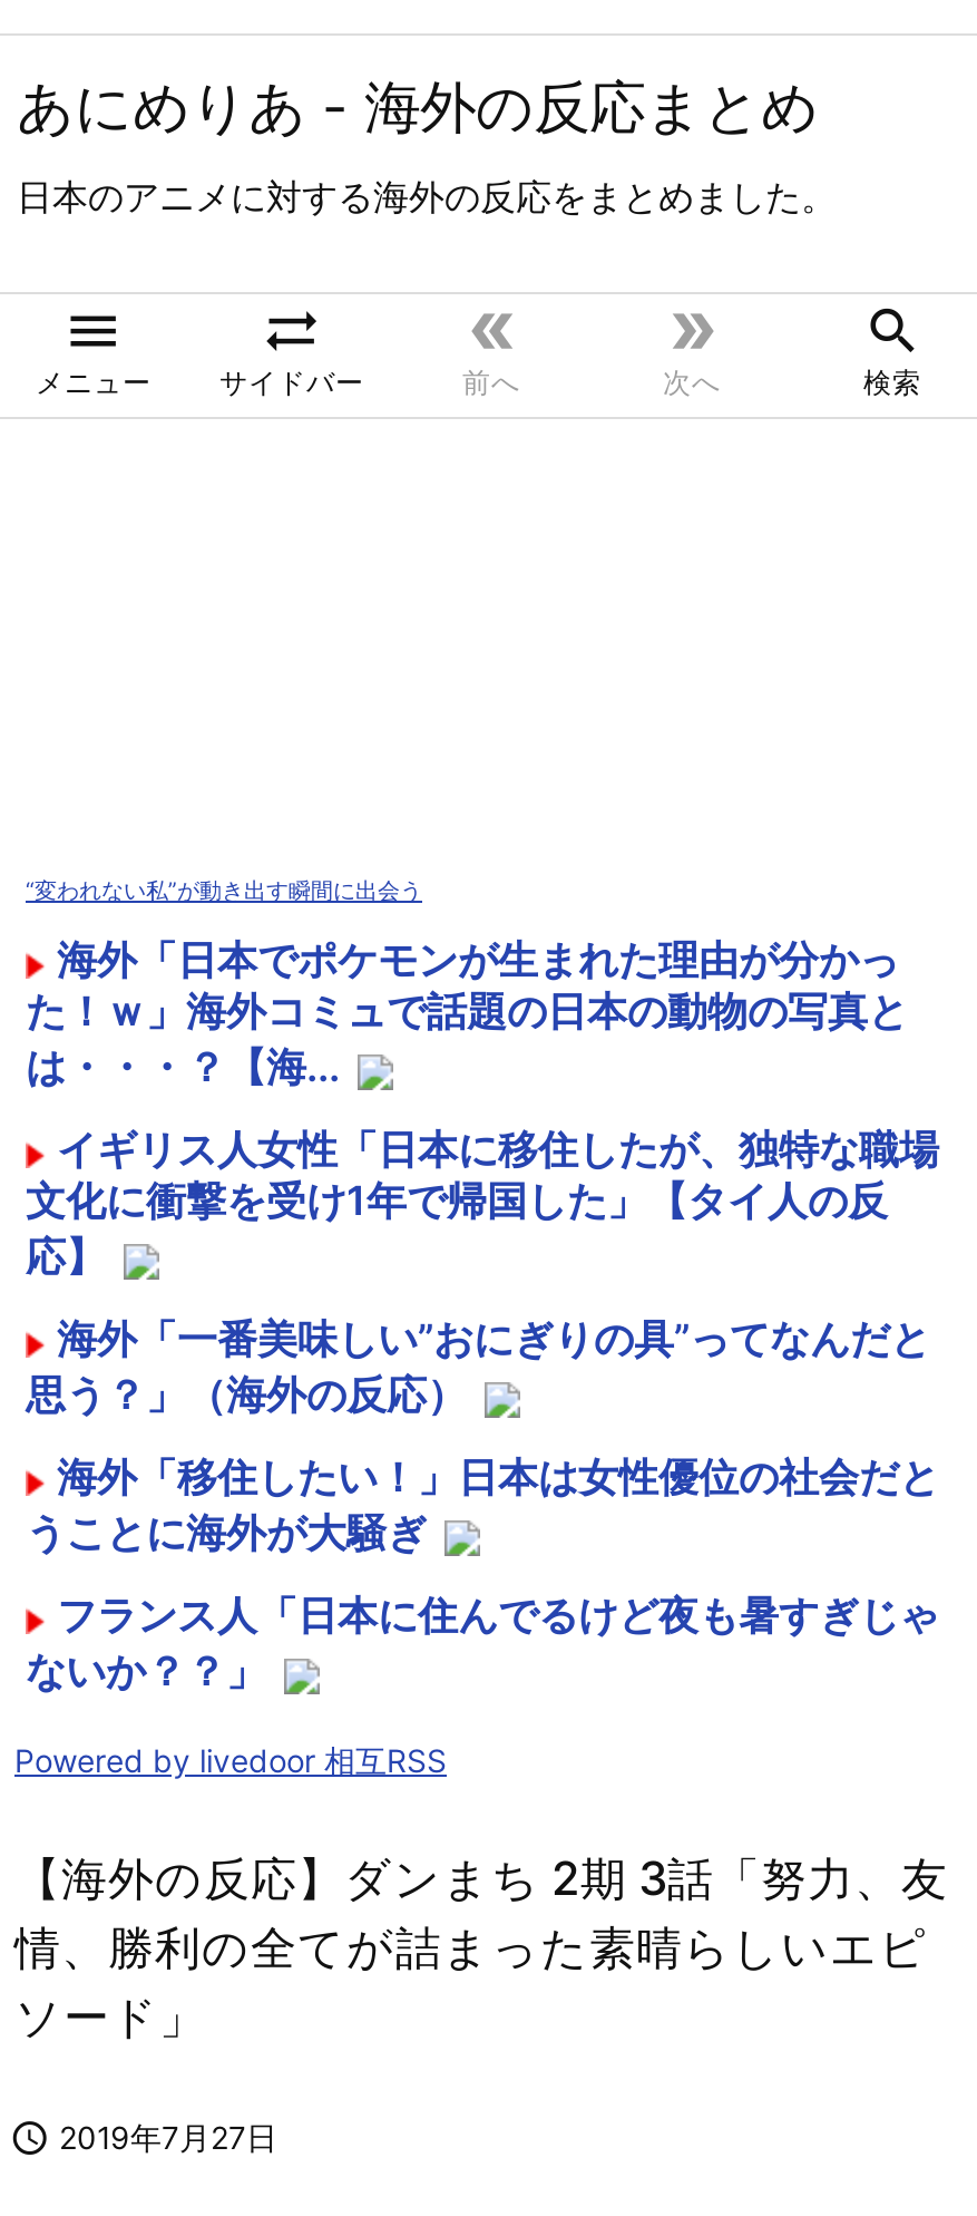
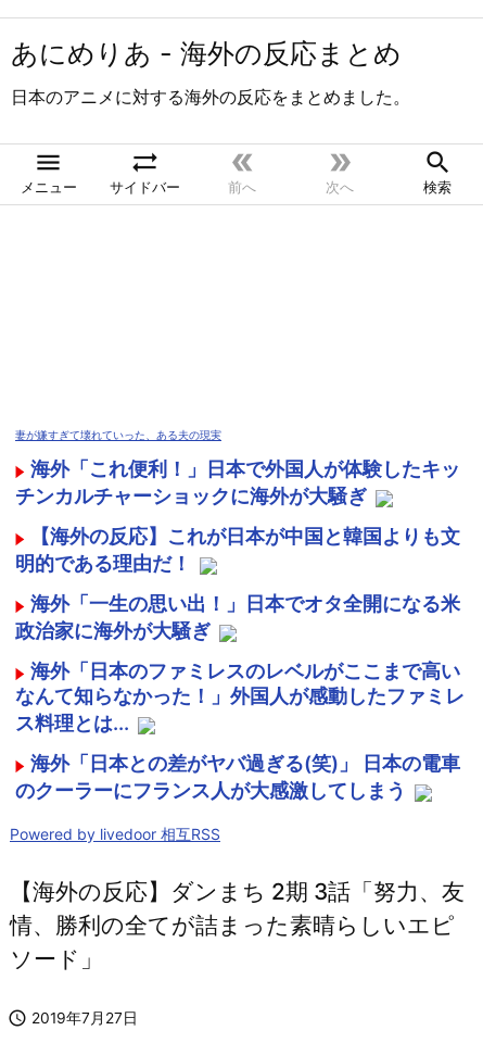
[26,877,422,904] “変われない私”が動き出す瞬間に出会う -> [15,429,221,442] 妻が嫌すぎて壊れていった、ある夫の現実
[26,937,908,1091] 海外「日本でポケモンが生まれた理由が分かっ | た！ｗ」海外コミュで話題の日本の動物の写真と | は・・・？【海... -> [15,458,460,508] 海外「これ便利！」日本で外国人が体験したキッ | チンカルチャーショックに海外が大騒ぎ
[26,1127,939,1281] イギリス人女性「日本に移住したが、独特な職場 | 文化に衝撃を受け1年で帰国した」【タイ人の反 | 応】 -> [15,525,460,575] 【海外の反応】これが日本が中国と韓国よりも文 | 明的である理由だ！
[26,1316,930,1419] 海外「一番美味しい”おにぎりの具”ってなんだと | 思う？」（海外の反応） -> [15,593,460,643] 海外「一生の思い出！」日本でオタ全開になる米 | 政治家に海外が大騒ぎ
[26,1455,939,1557] 海外「移住したい！」日本は女性優位の社会だと | うことに海外が大騒ぎ -> [15,660,465,735] 海外「日本のファミレスのレベルがここまで高い | なんて知らなかった！」外国人が感動したファミレ | ス料理とは...
[26,1593,939,1695] フランス人「日本に住んでるけど夜も暑すぎじゃ | ないか？？」 -> [15,752,460,802] 海外「日本との差がヤバ過ぎる(笑)」 日本の電車 | のクーラーにフランス人が大感激してしまう

